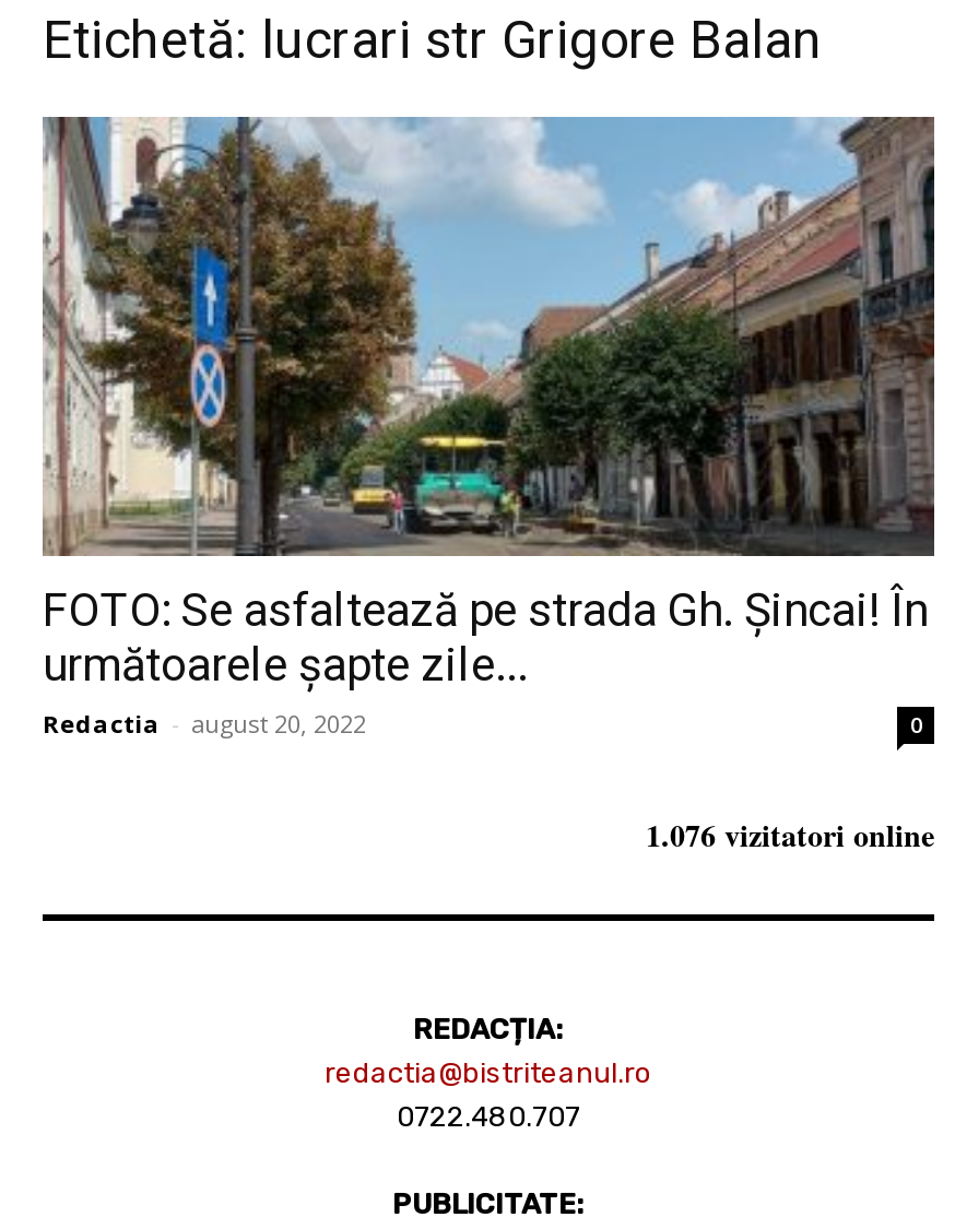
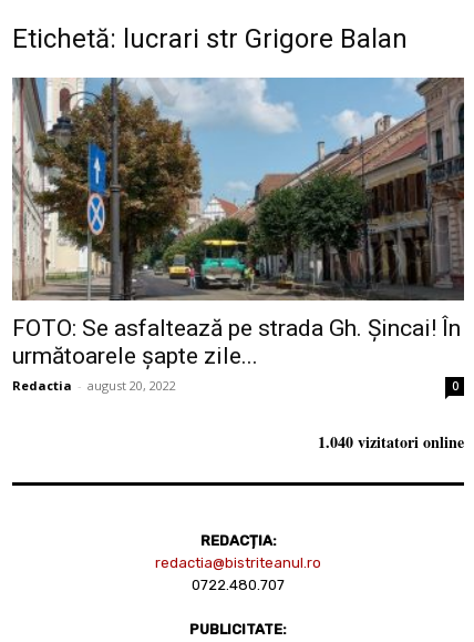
[646,813,934,859] 1.076 vizitatori online -> [318,431,464,454] 1.040 vizitatori online

